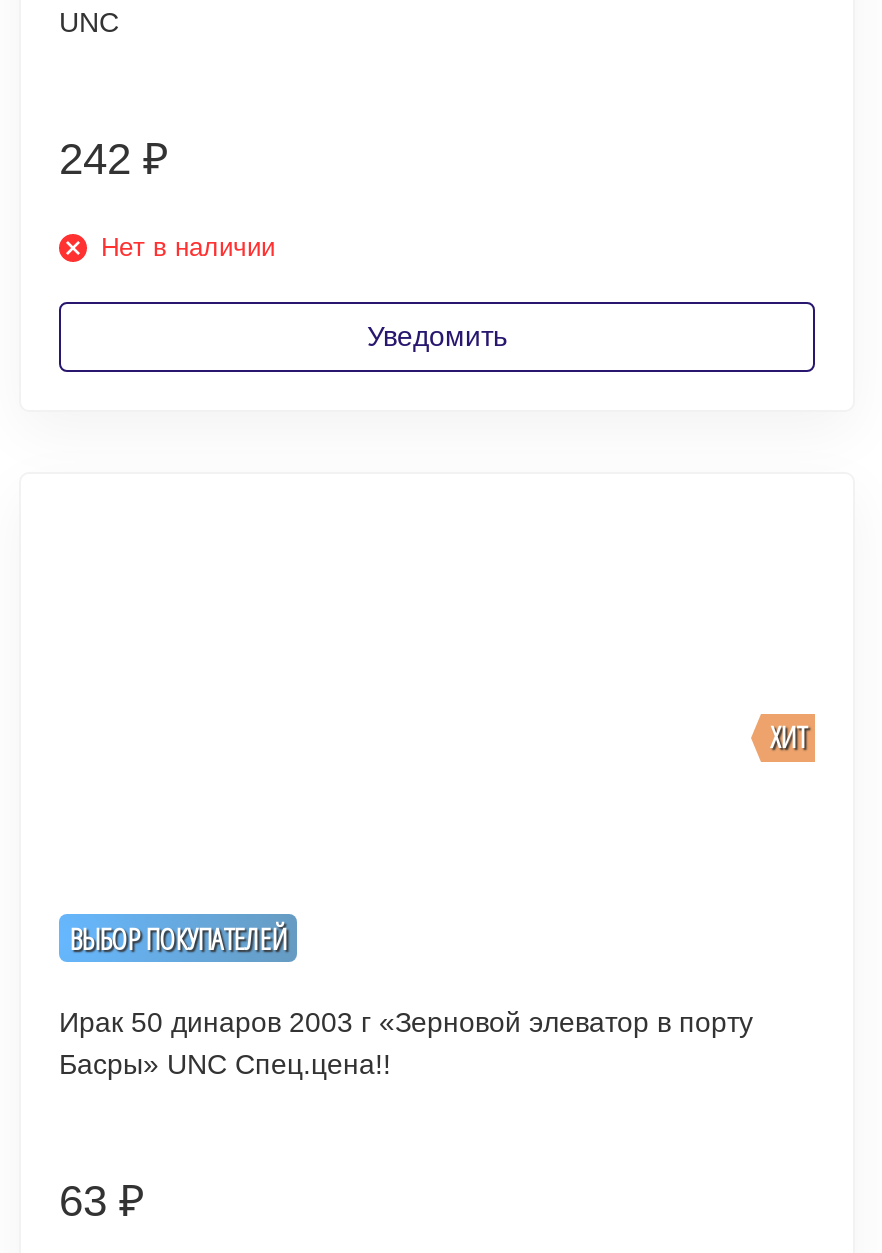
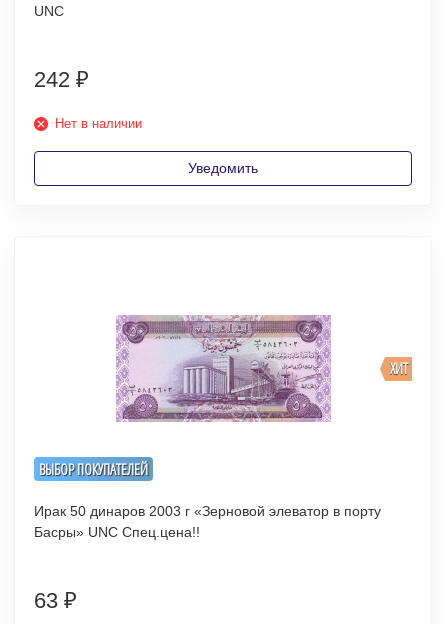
none -> [115,314,332,423] [image]

